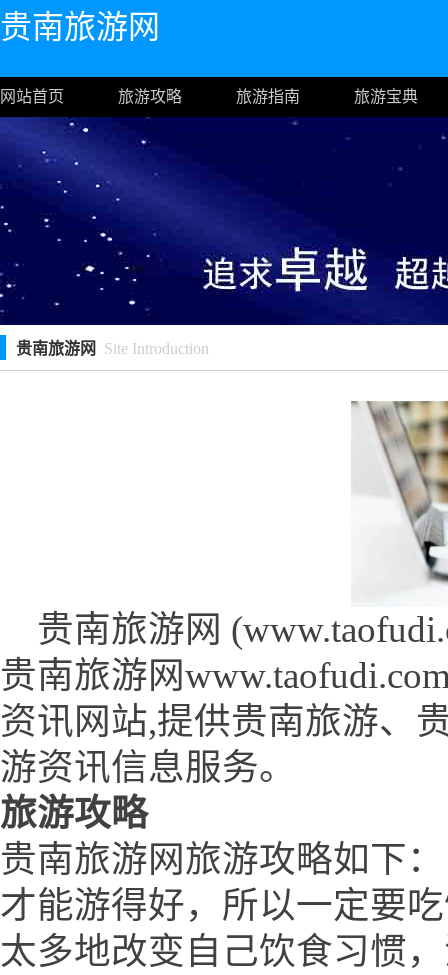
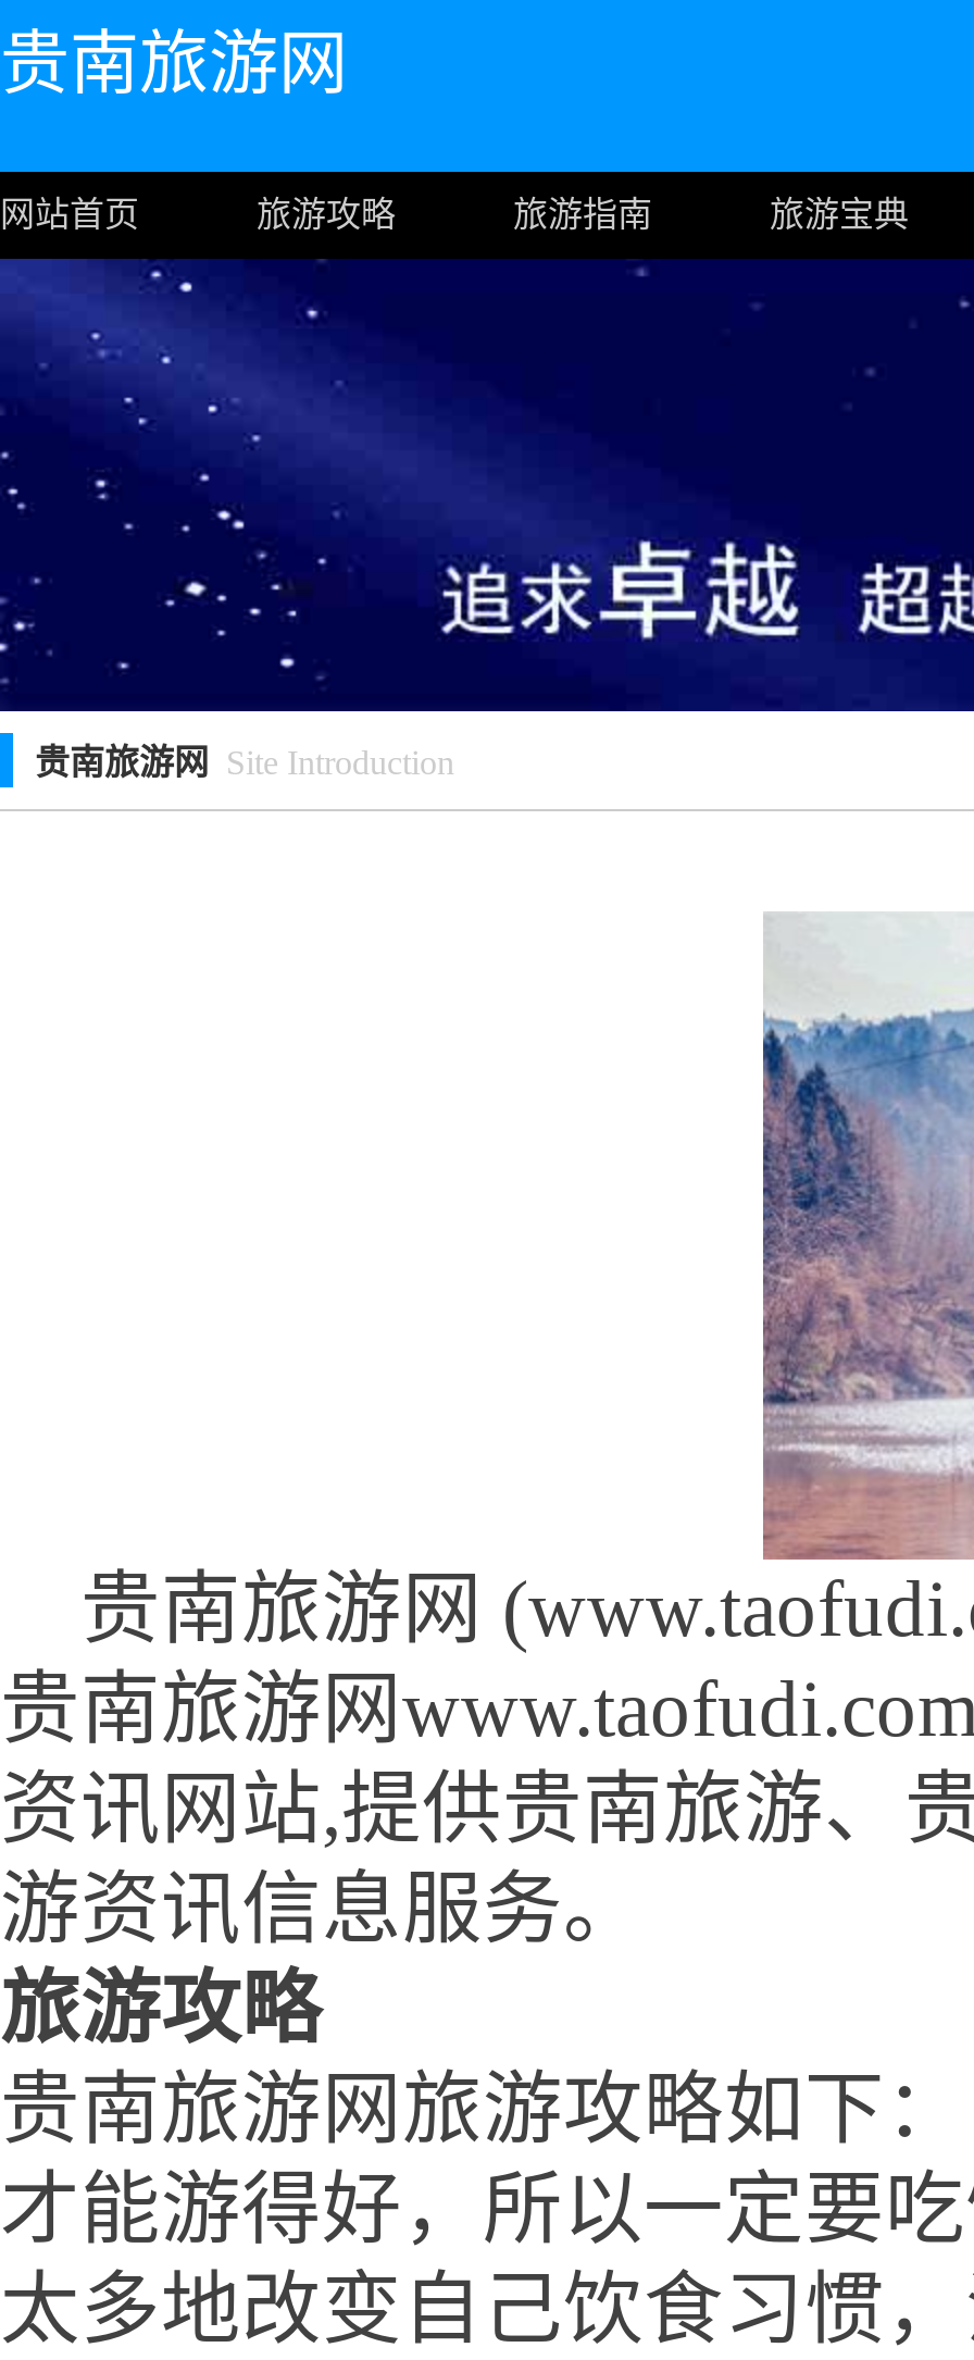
[351,400,445,607] [image] -> [761,877,967,1560] [image]

